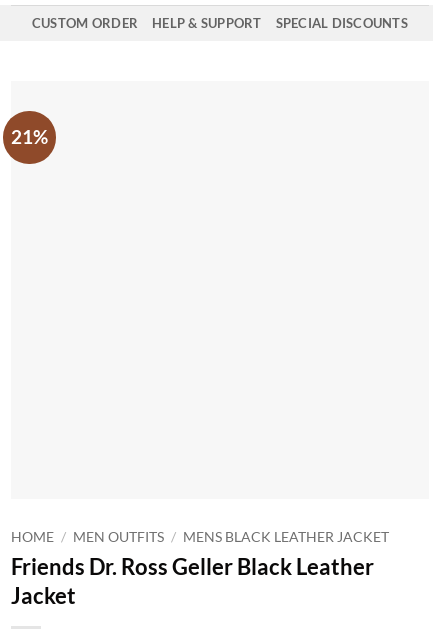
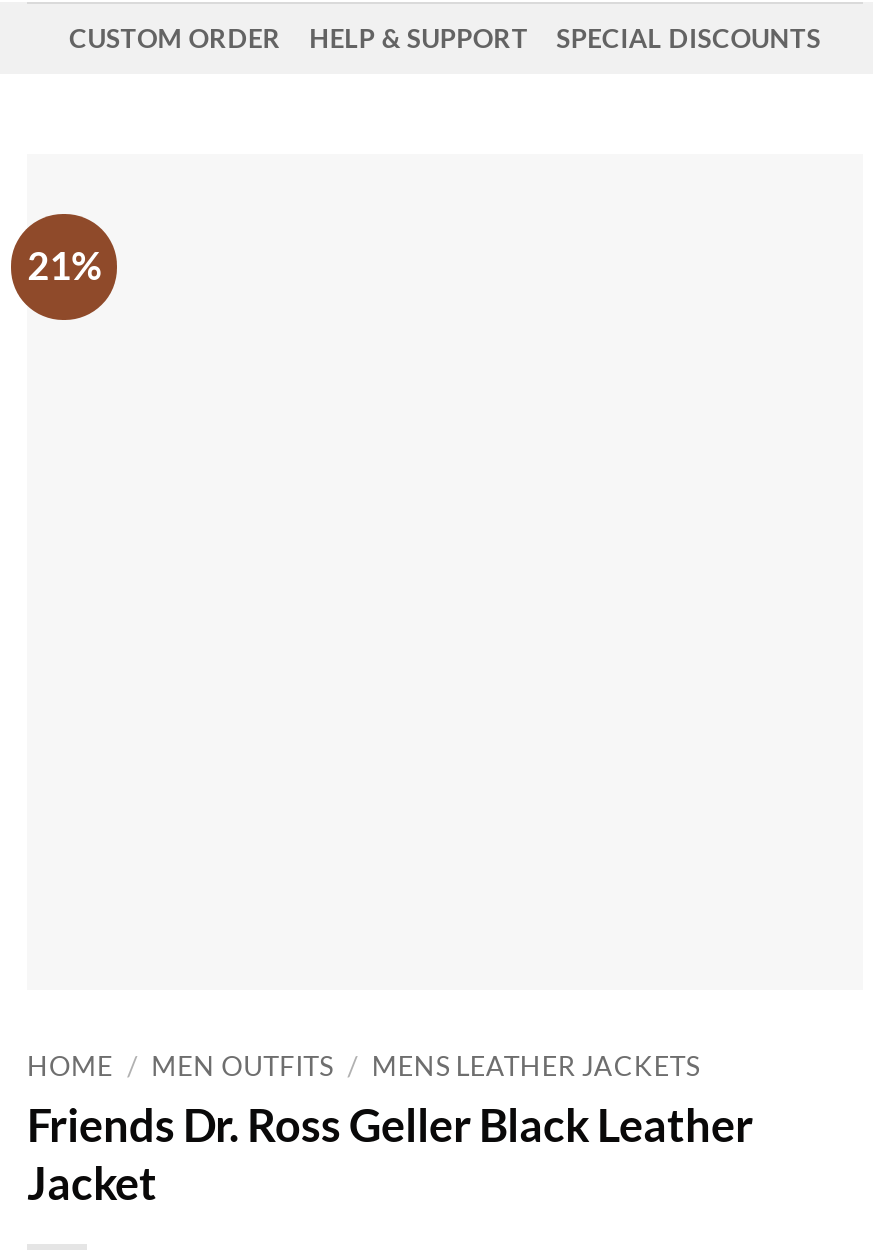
[11,529,389,545] HOME / MEN OUTFITS / MENS BLACK LEATHER JACKET -> [27,1050,700,1082] HOME / MEN OUTFITS / MENS LEATHER JACKETS

